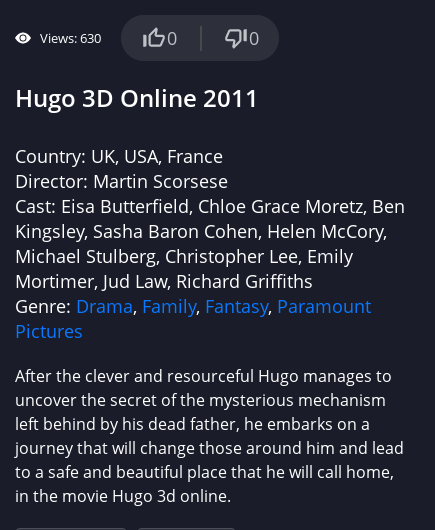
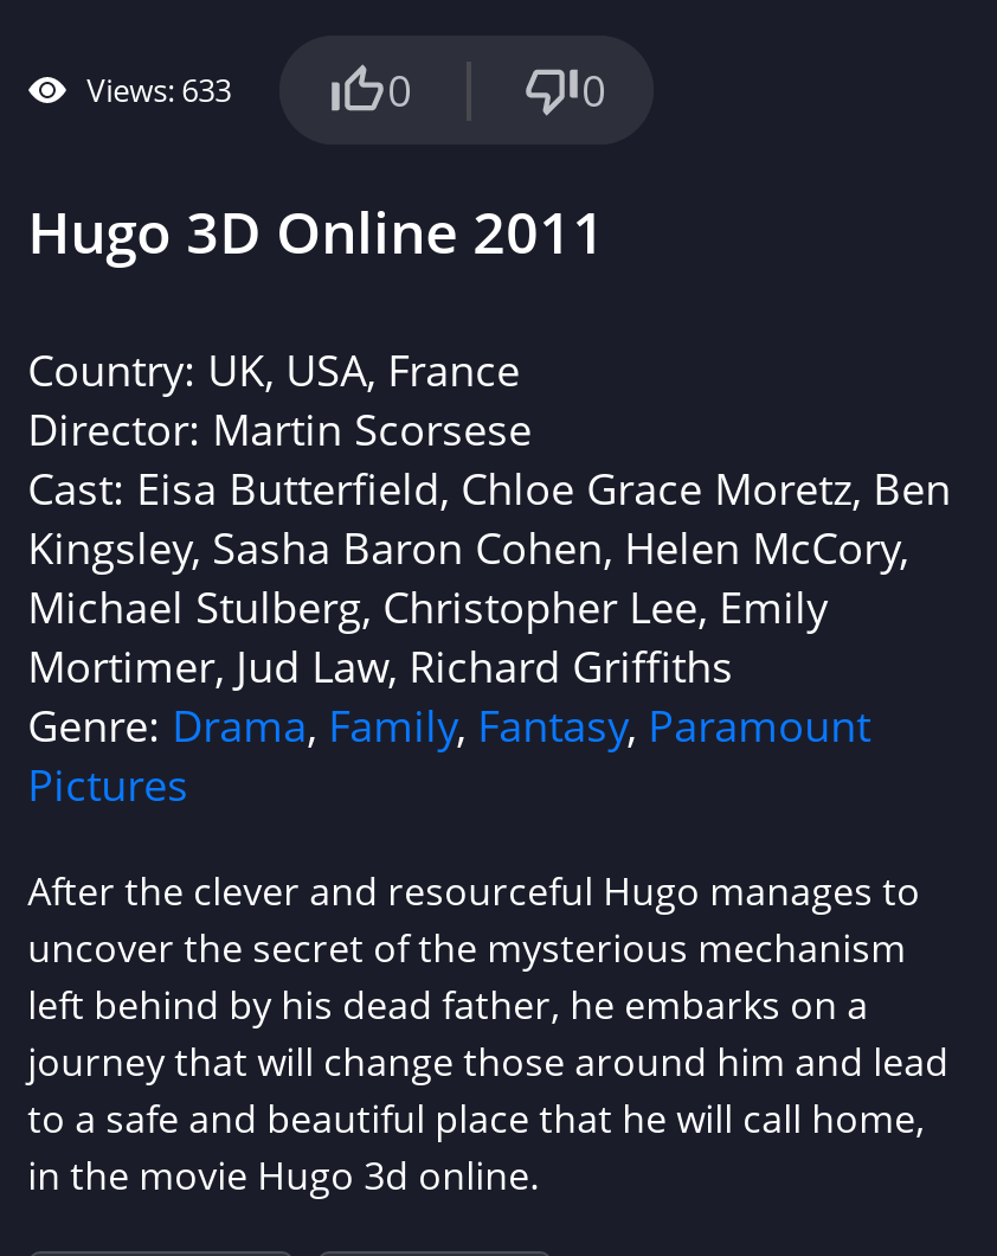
[40,29,101,47] Views: 630 -> [87,69,231,112] Views: 633

